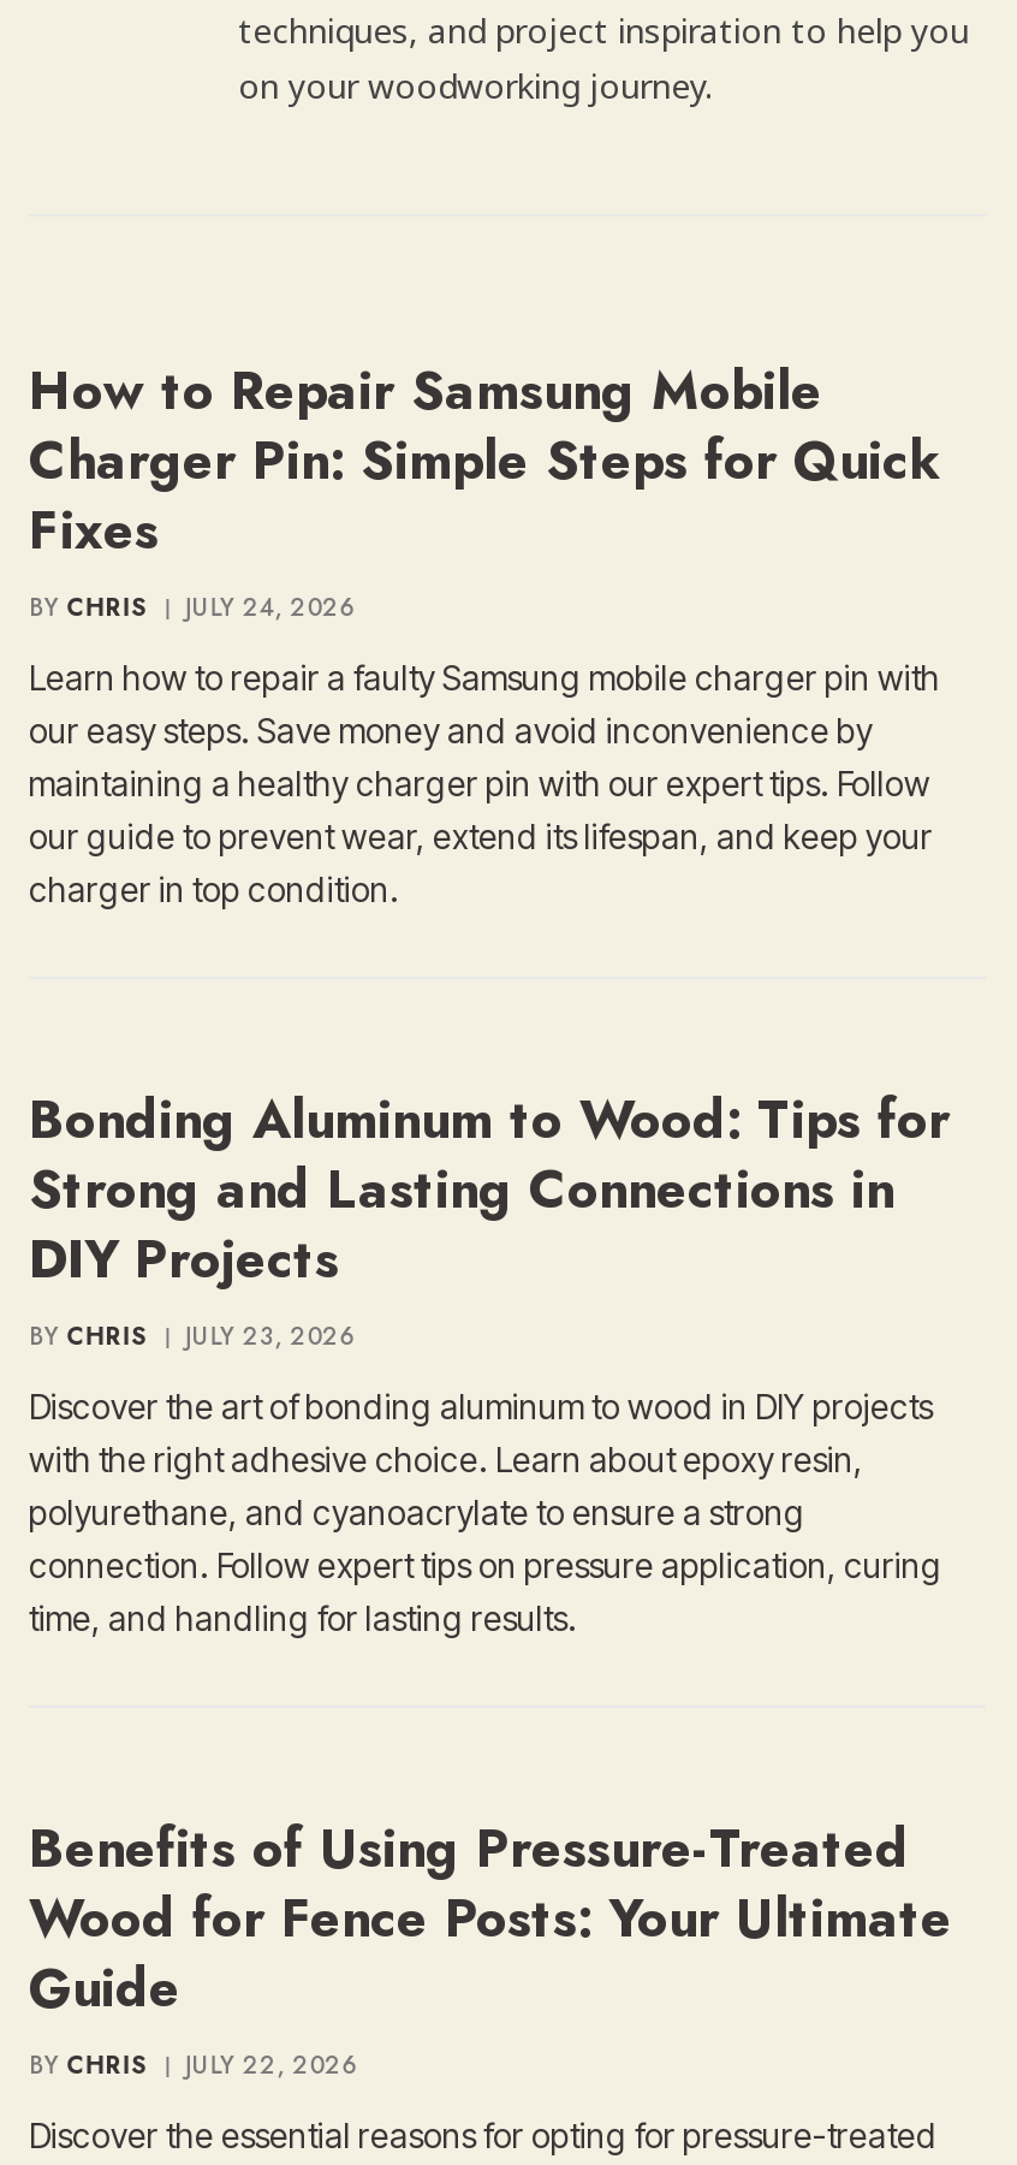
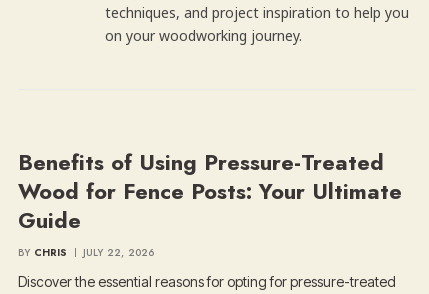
[29,351,950,1638] How to Repair Samsung Mobile | Charger Pin: Simple Steps for Quick | Fixes | BY CHRIS | JULY 24, 2026 | Learn how to repair a faulty Samsung mobile charger pin with | our easy steps. Save money and avoid inconvenience by | maintaining a healthy charger pin with our expert tips. Follow | our guide to prevent wear, extend its lifespan, and keep your | charger in top condition. | Bonding Aluminum to Wood: Tips for | Strong and Lasting Connections in | DIY Projects | BY CHRIS | JULY 23, 2026 | Discover the art of bonding aluminum to wood in DIY projects | with the right adhesive choice. Learn about epoxy resin, | polyurethane, and cyanoacrylate to ensure a strong | connection. Follow expert tips on pressure application, curing | time, and handling for lasting results. -> none

